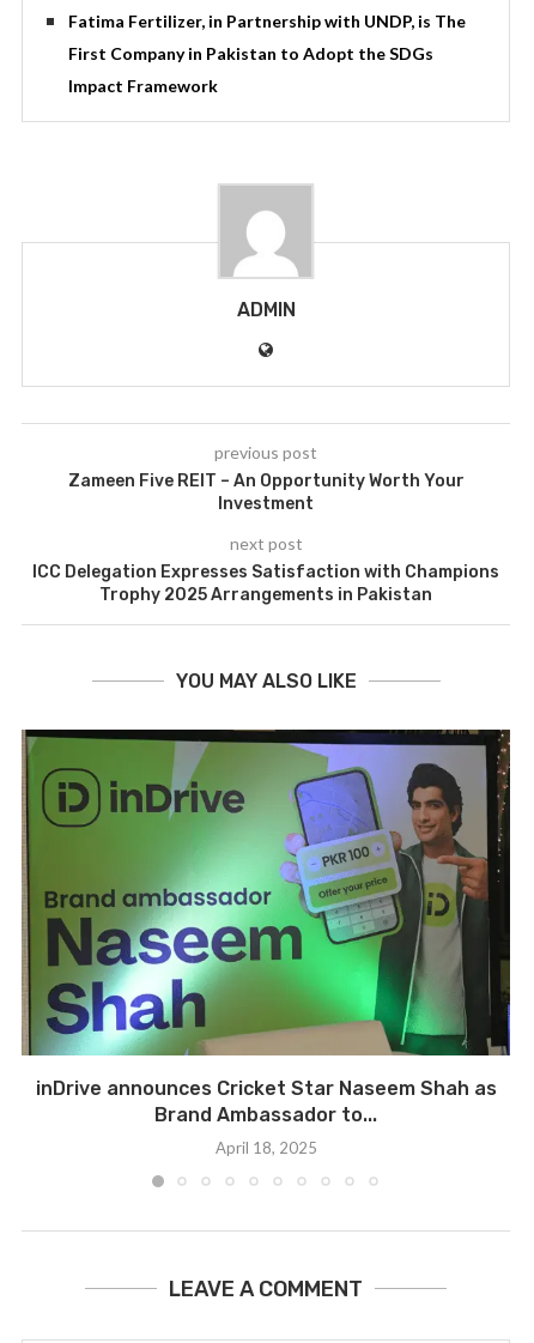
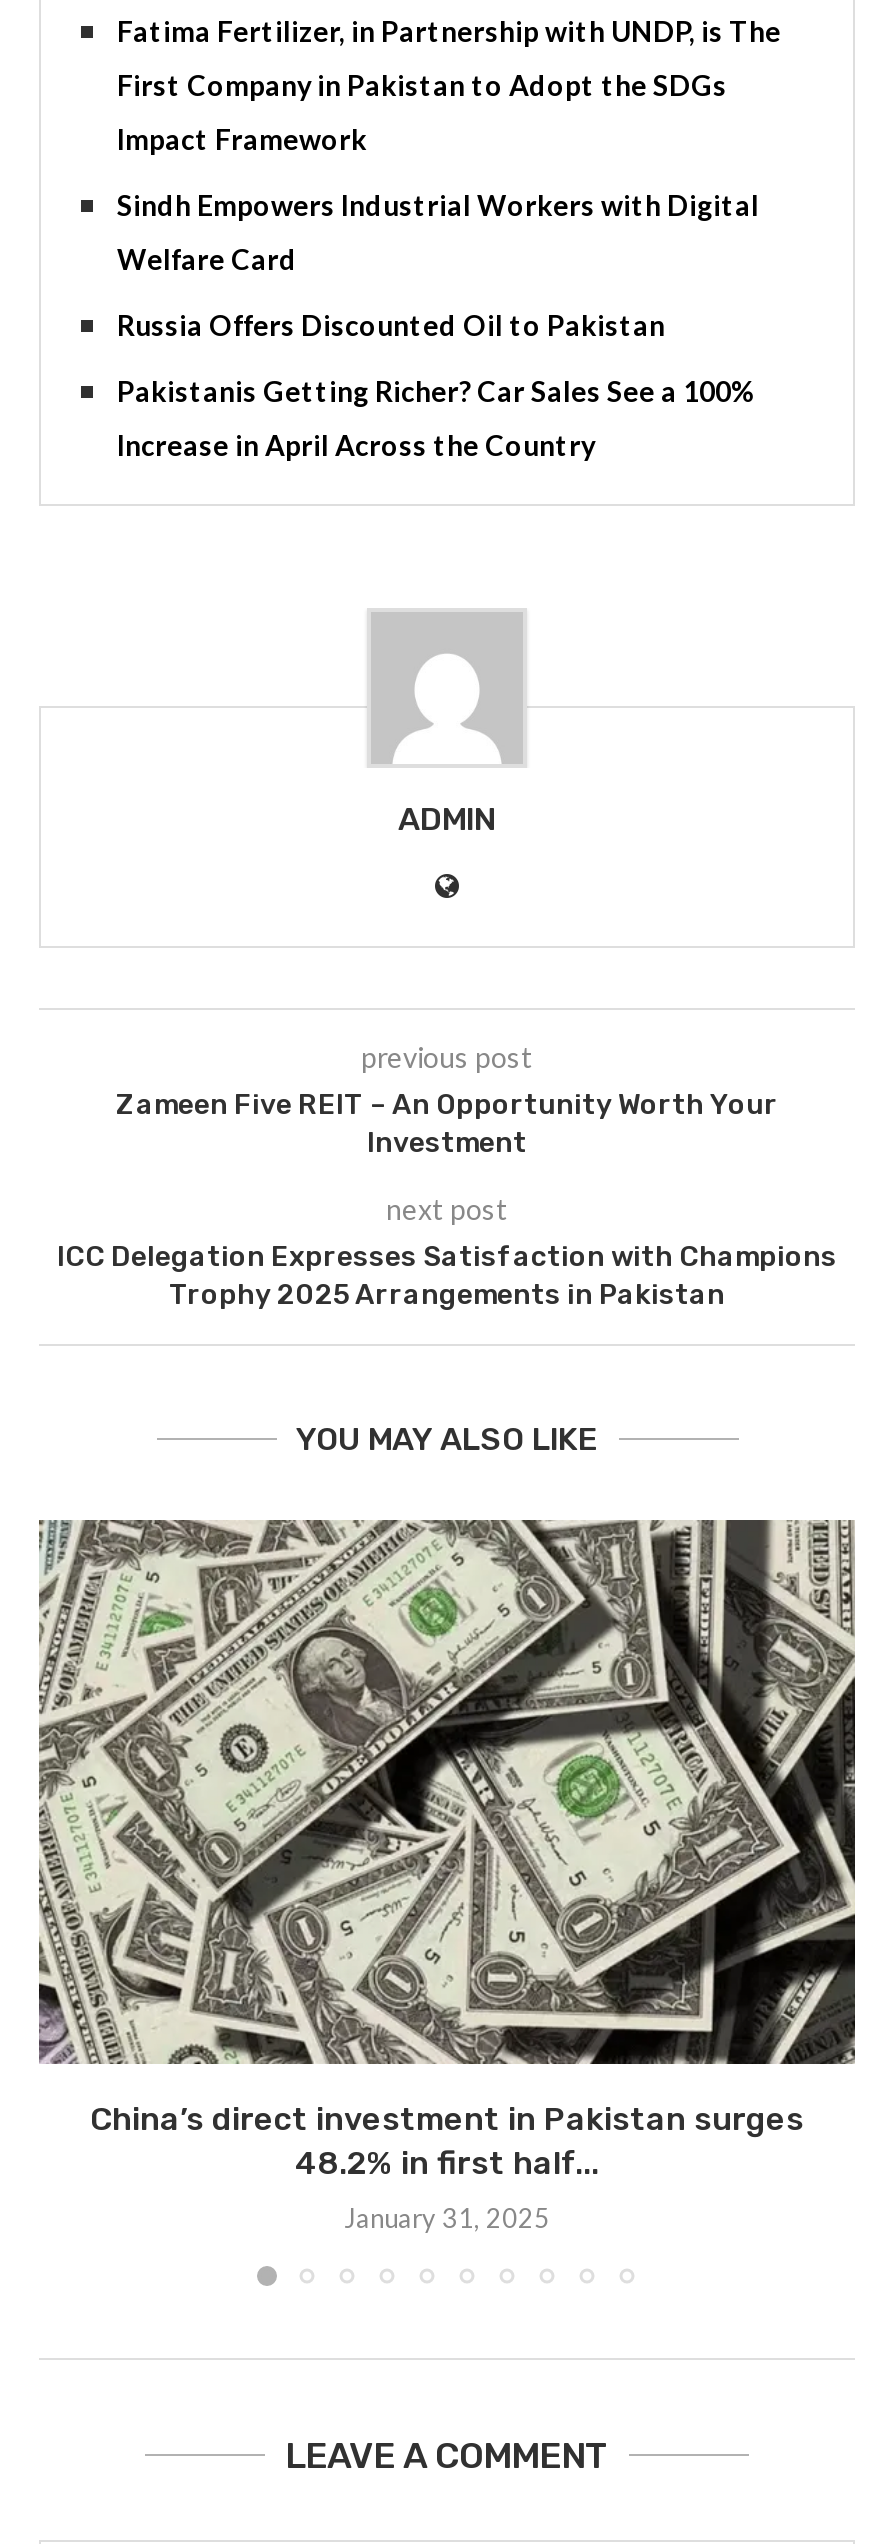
none -> [117,188,759,462] Sindh Empowers Industrial Workers with Digital | Welfare Card | Russia Offers Discounted Oil to Pakistan | Pakistanis Getting Richer? Car Sales See a 100% | Increase in April Across the Country
[22,728,511,1126] [image] | inDrive announces Cricket Star Naseem Shah as | Brand Ambassador to... -> [39,1518,857,2182] [image] | China’s direct investment in Pakistan surges | 48.2% in first half...
[215,1138,317,1157] April 18, 2025 -> [344,2202,550,2234] January 31, 2025

